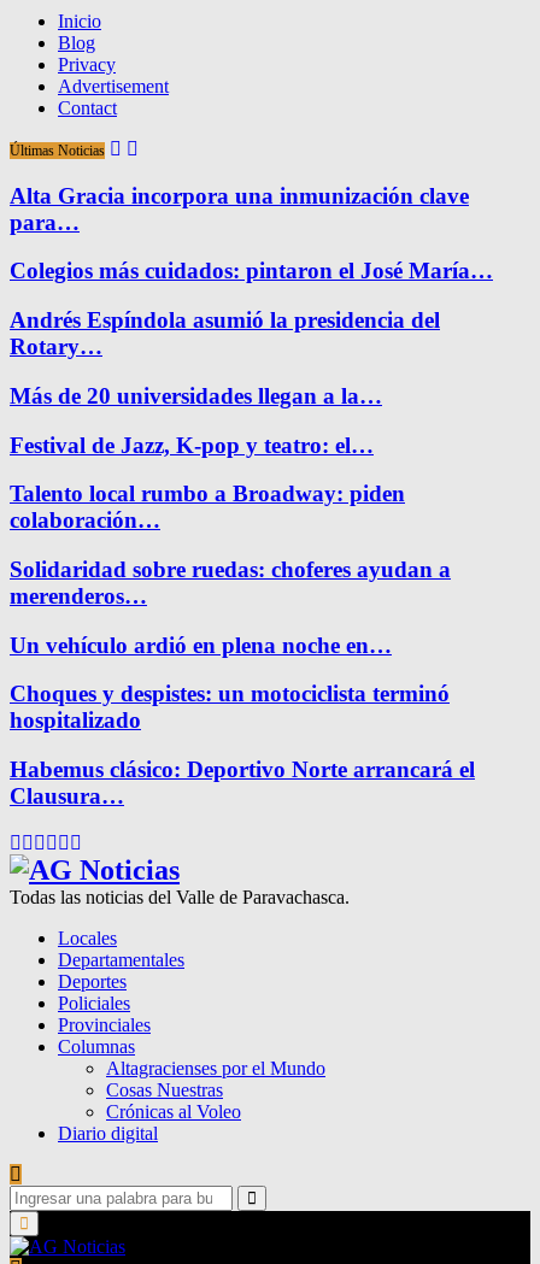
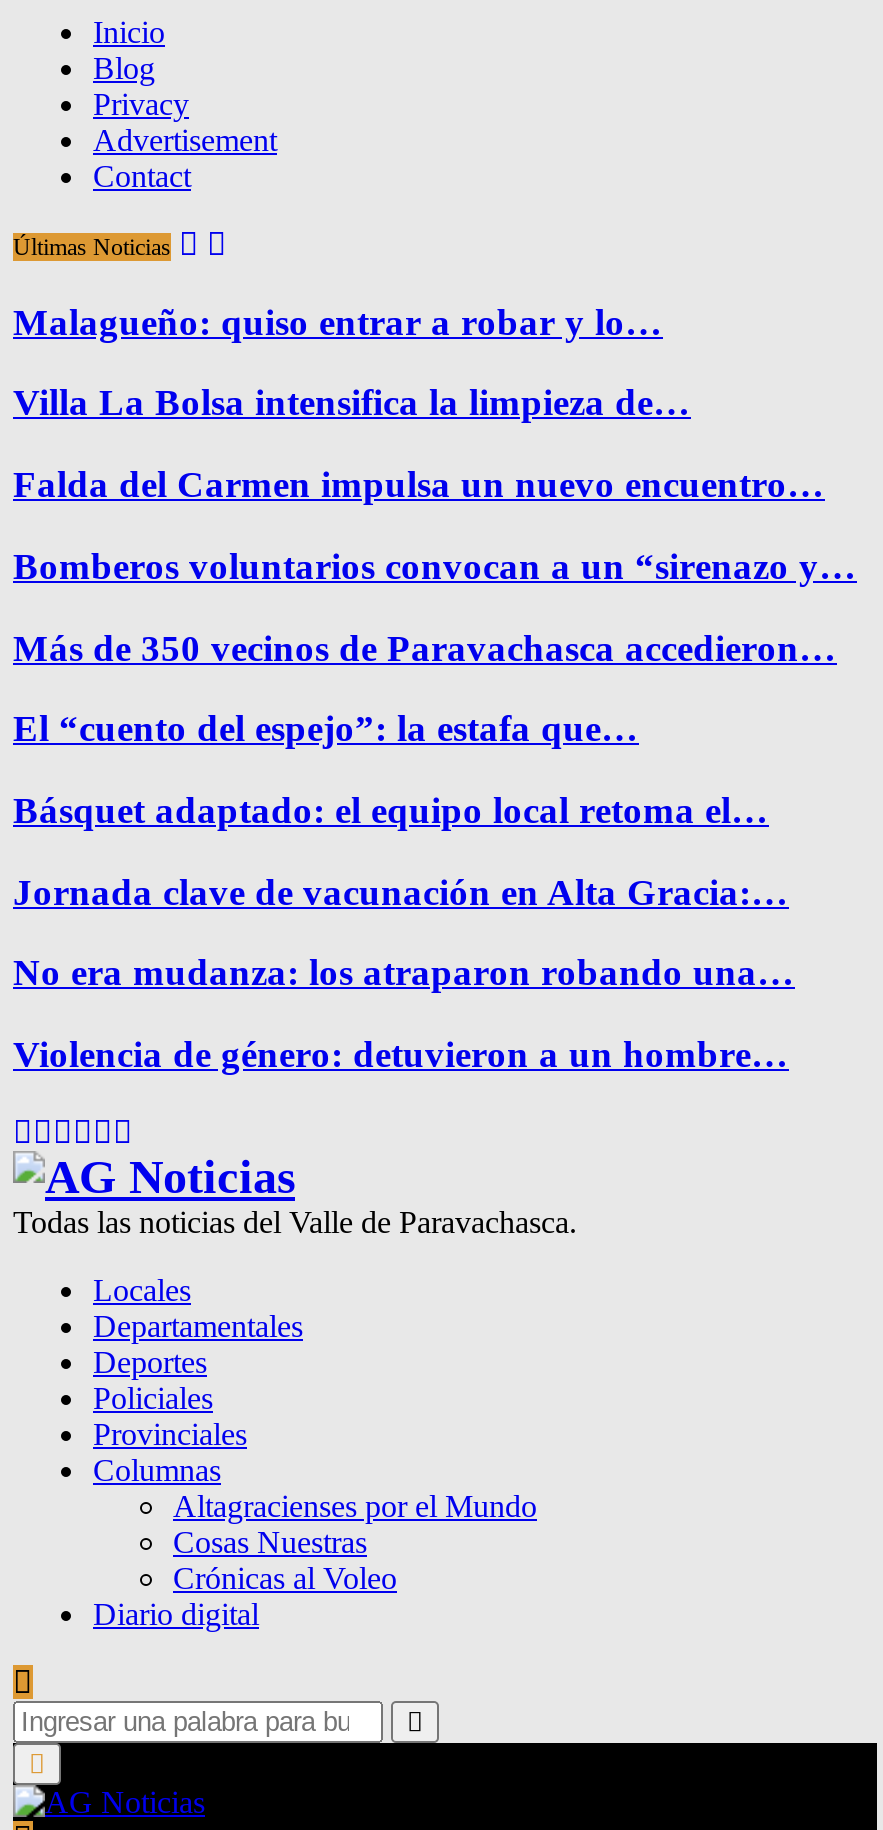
[10,183,469,235] Alta Gracia incorpora una inmunización clave | para… -> [13,300,663,342] Malagueño: quiso entrar a robar y lo…
[10,258,493,284] Colegios más cuidados: pintaron el José María… -> [13,382,691,424] Villa La Bolsa intensifica la limpieza de…
[10,308,440,359] Andrés Espíndola asumió la presidencia del | Rotary… -> [13,463,825,505] Falda del Carmen impulsa un nuevo encuentro…
[10,383,382,408] Más de 20 universidades llegan a la… -> [13,545,857,587] Bomberos voluntarios convocan a un “sirenazo y…
[10,432,374,457] Festival de Jazz, K-pop y teatro: el… -> [13,626,837,668] Más de 350 vecinos de Paravachasca accedieron…
[10,481,405,533] Talento local rumbo a Broadway: piden | colaboración… -> [13,708,639,750] El “cuento del espejo”: la estafa que…
[10,557,451,609] Solidaridad sobre ruedas: choferes ayudan a | merenderos… -> [13,789,769,831] Básquet adaptado: el equipo local retoma el…
[10,632,392,658] Un vehículo ardió en plena noche en… -> [13,871,789,913] Jornada clave de vacunación en Alta Gracia:…
[10,681,450,733] Choques y despistes: un motociclista terminó | hospitalizado -> [13,952,795,994] No era mudanza: los atraparon robando una…
[10,757,475,809] Habemus clásico: Deportivo Norte arrancará el | Clausura… -> [13,1033,789,1075] Violencia de género: detuvieron a un hombre…

